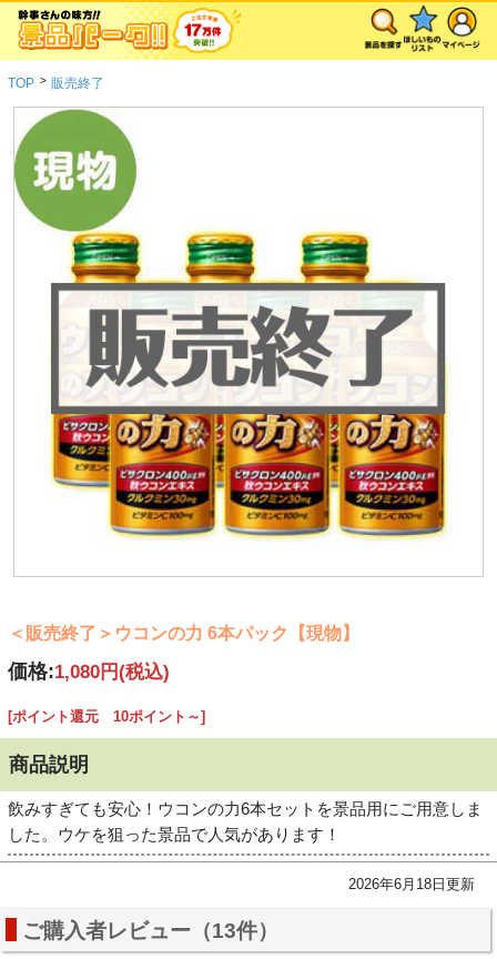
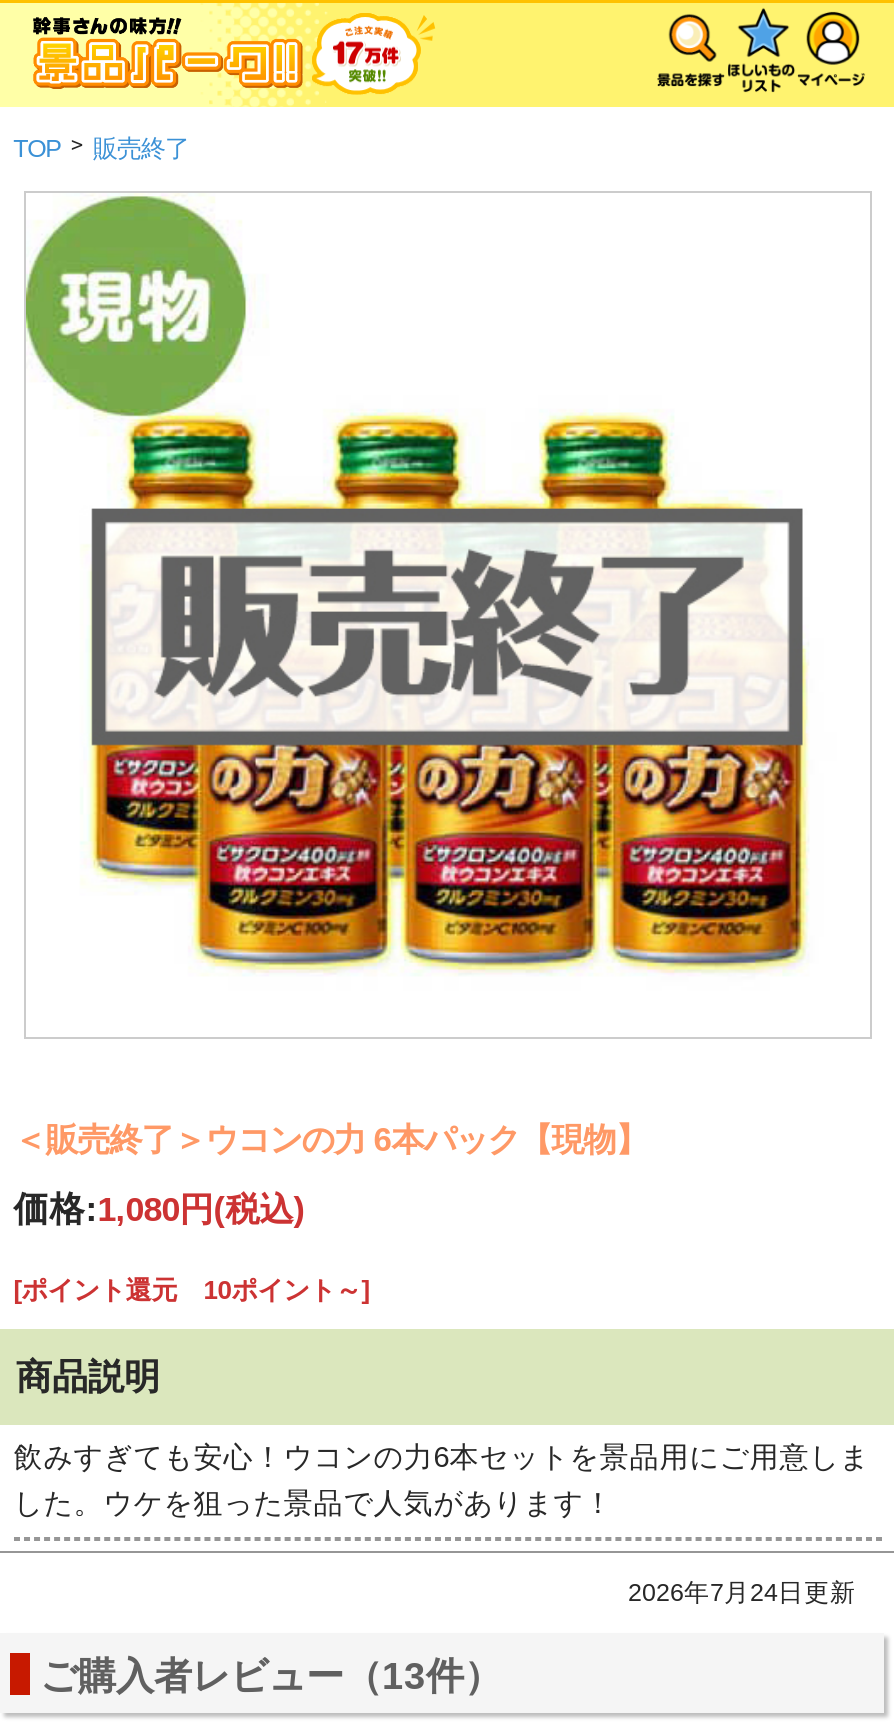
[348,877,475,892] 2026年6月18日更新 -> [628,1579,856,1607] 2026年7月24日更新

